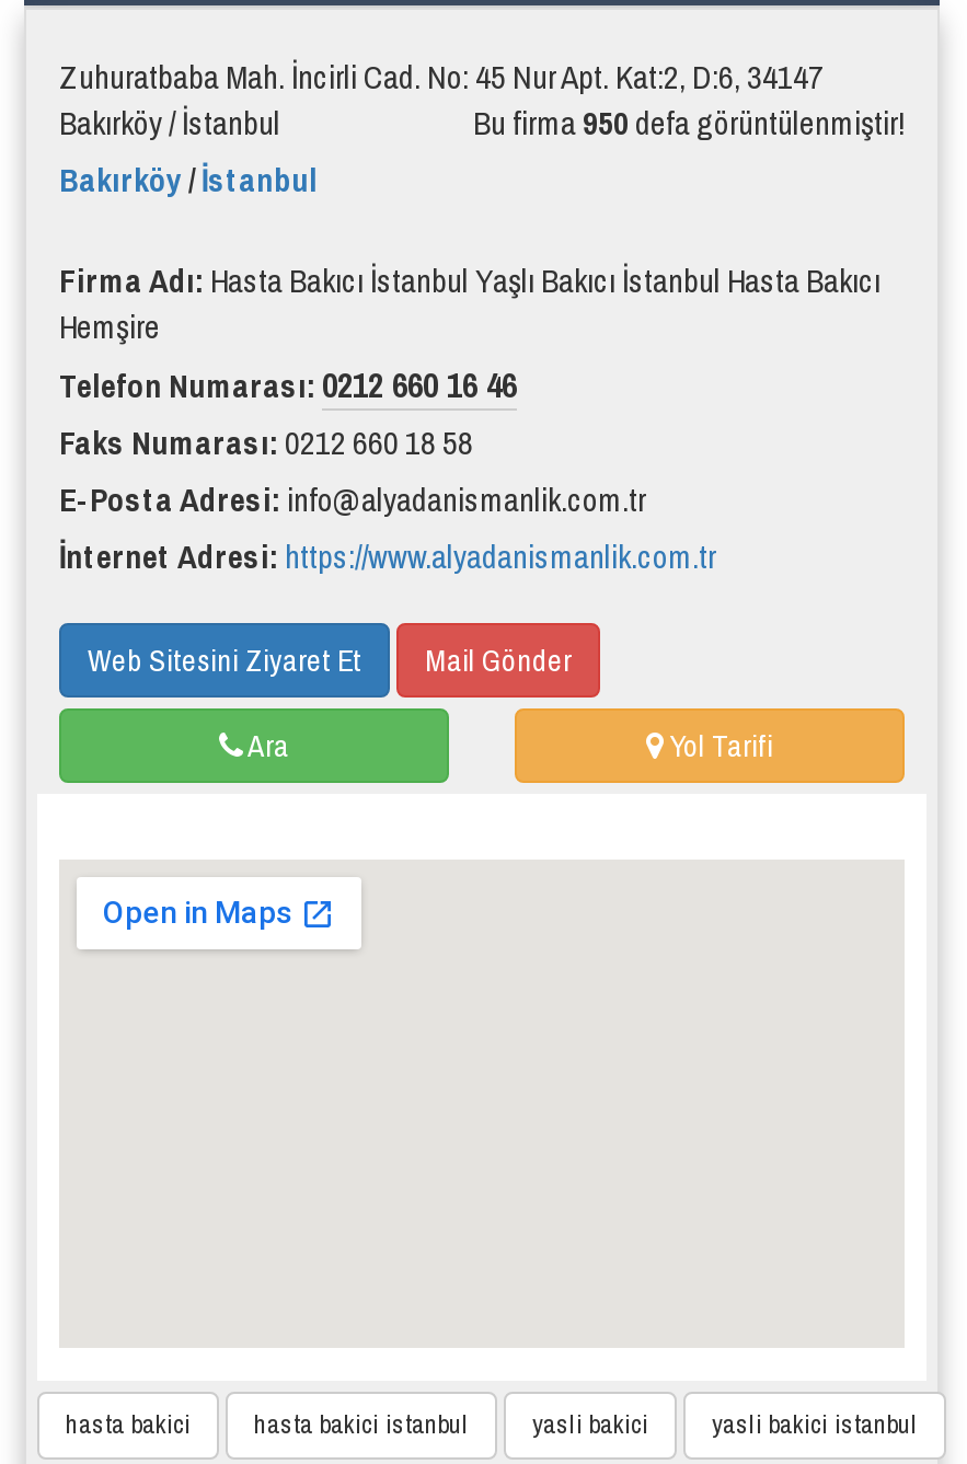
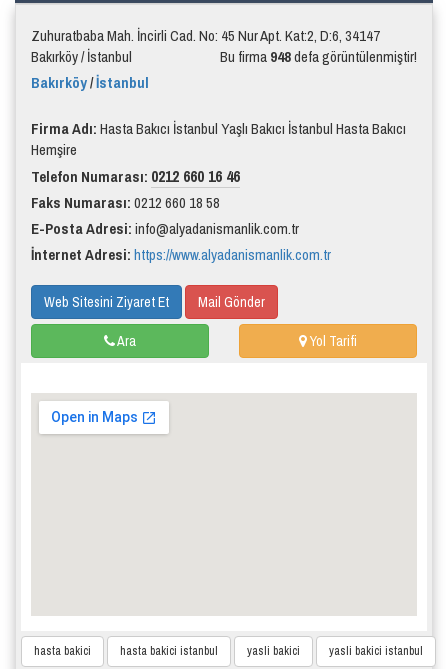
[473,100,905,146] Bu firma950 defa görüntülenmiştir! -> [220,46,417,67] Bu firma948 defa görüntülenmiştir!

